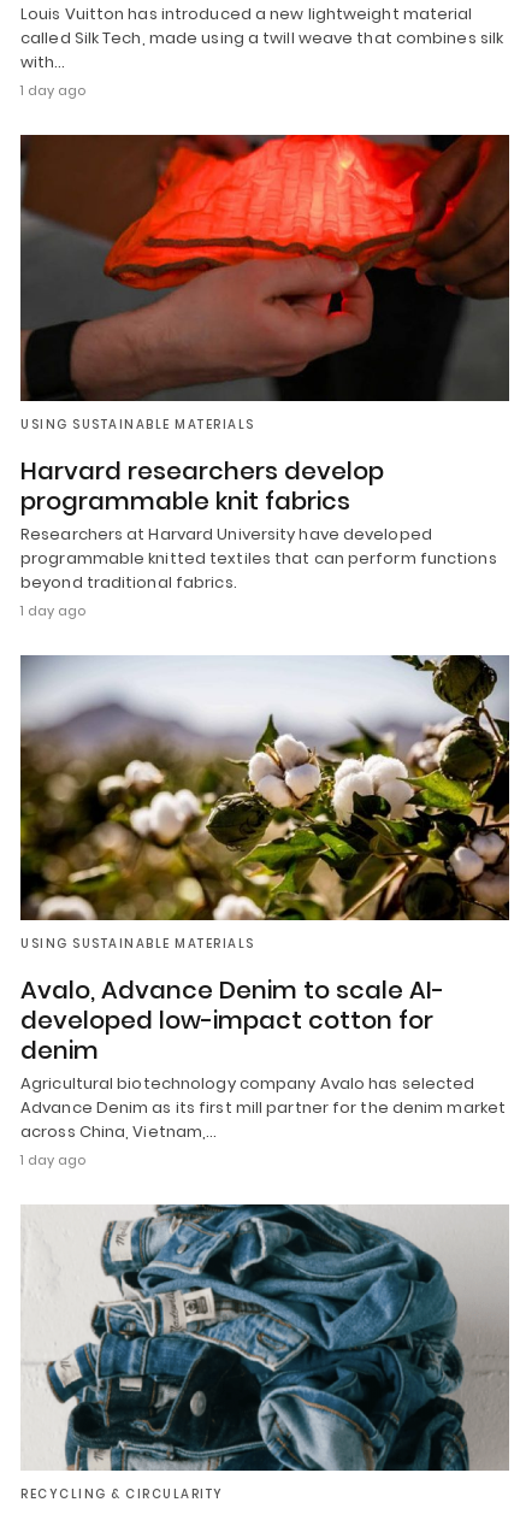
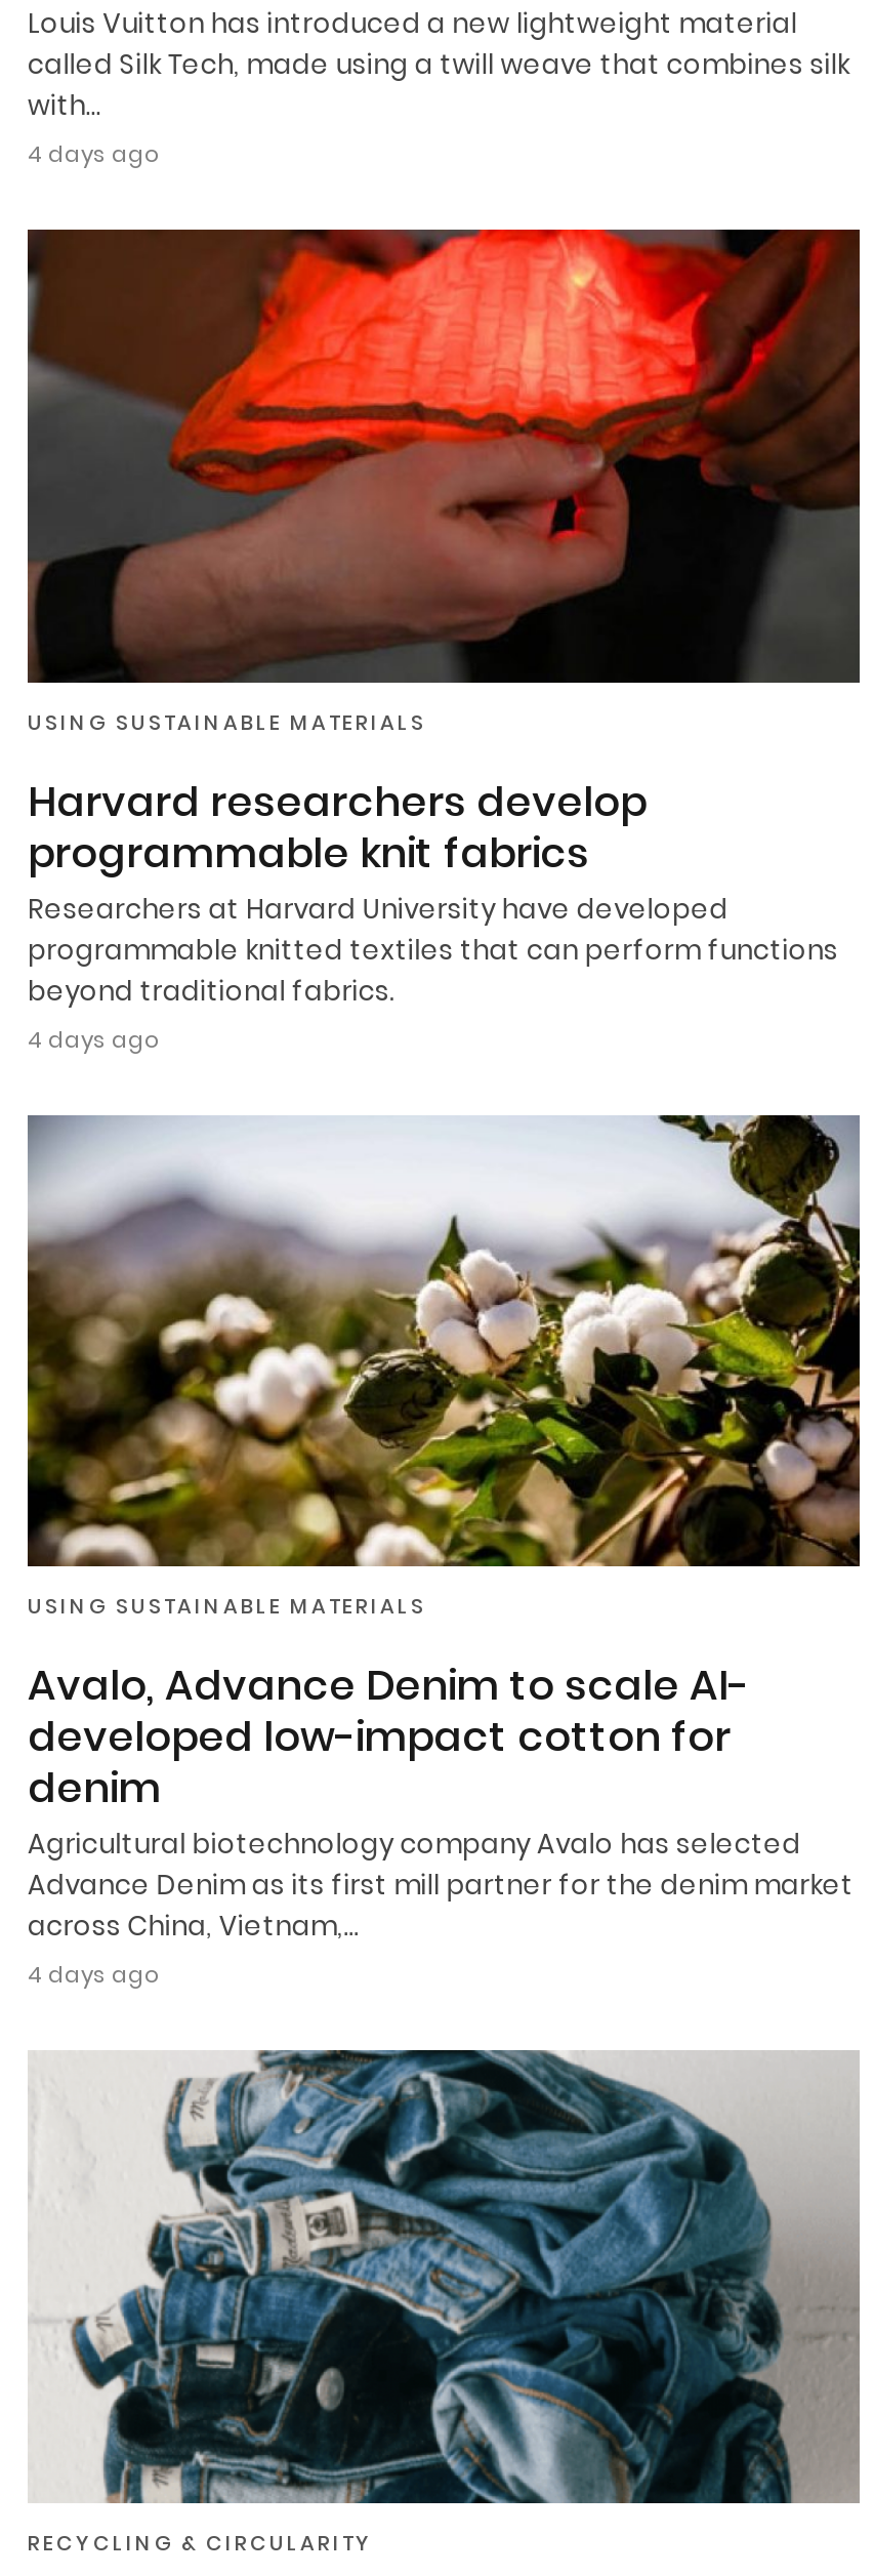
[20,81,85,100] 1 day ago -> [28,138,159,171] 4 days ago
[20,601,85,620] 1 day ago -> [28,1023,159,1055] 4 days ago
[20,1151,85,1170] 1 day ago -> [28,1959,159,1992] 4 days ago

